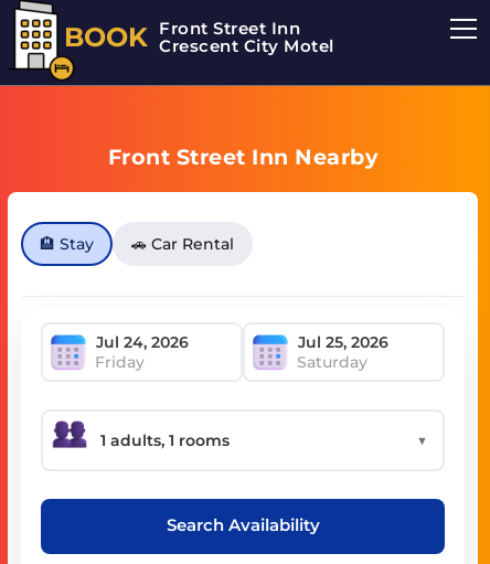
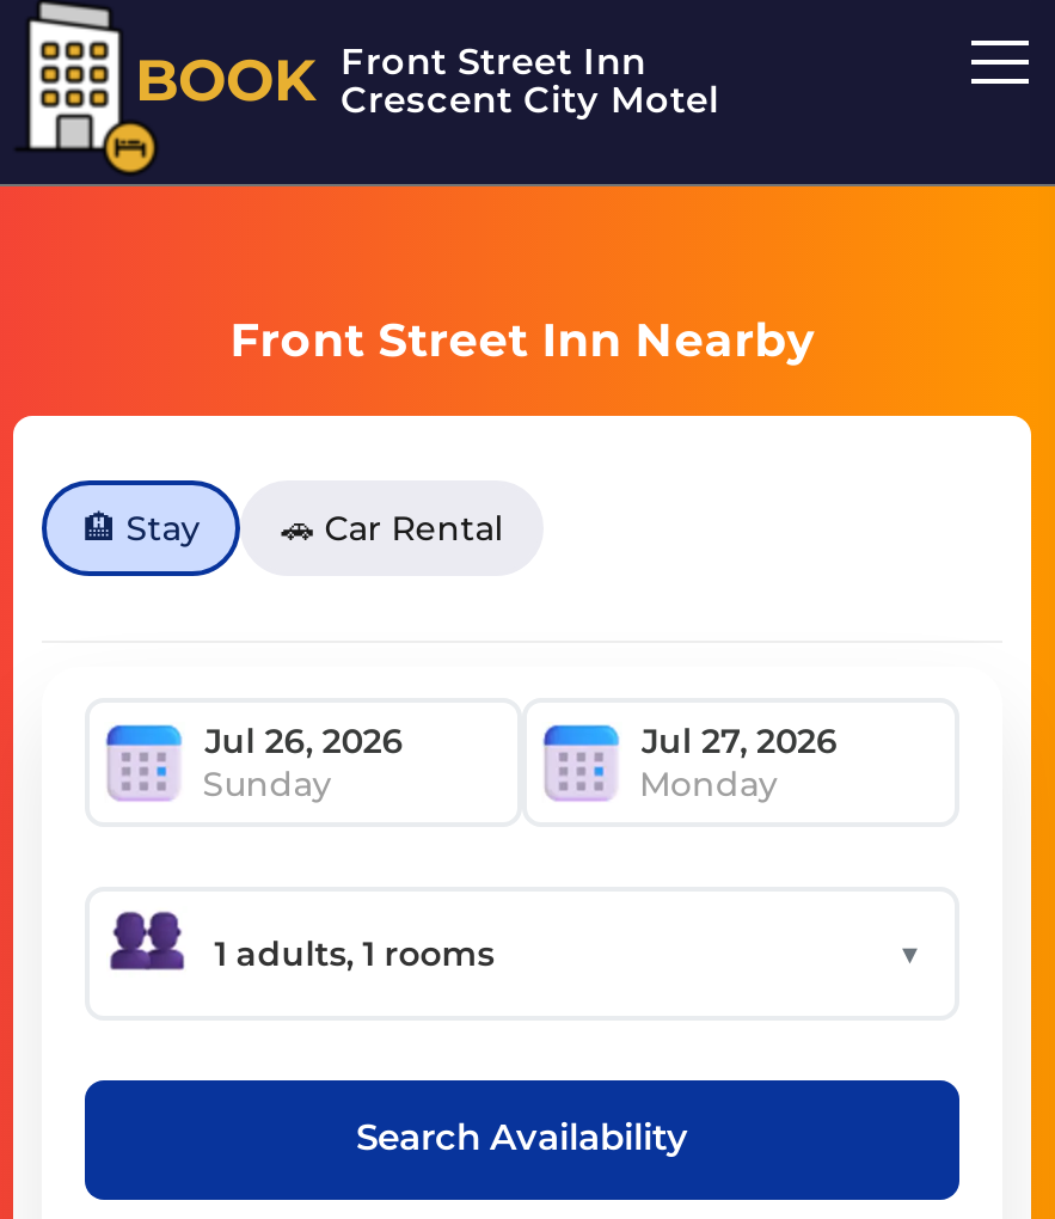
[95,352,367,371] Friday | Saturday -> [202,761,778,804] Sunday | Monday

